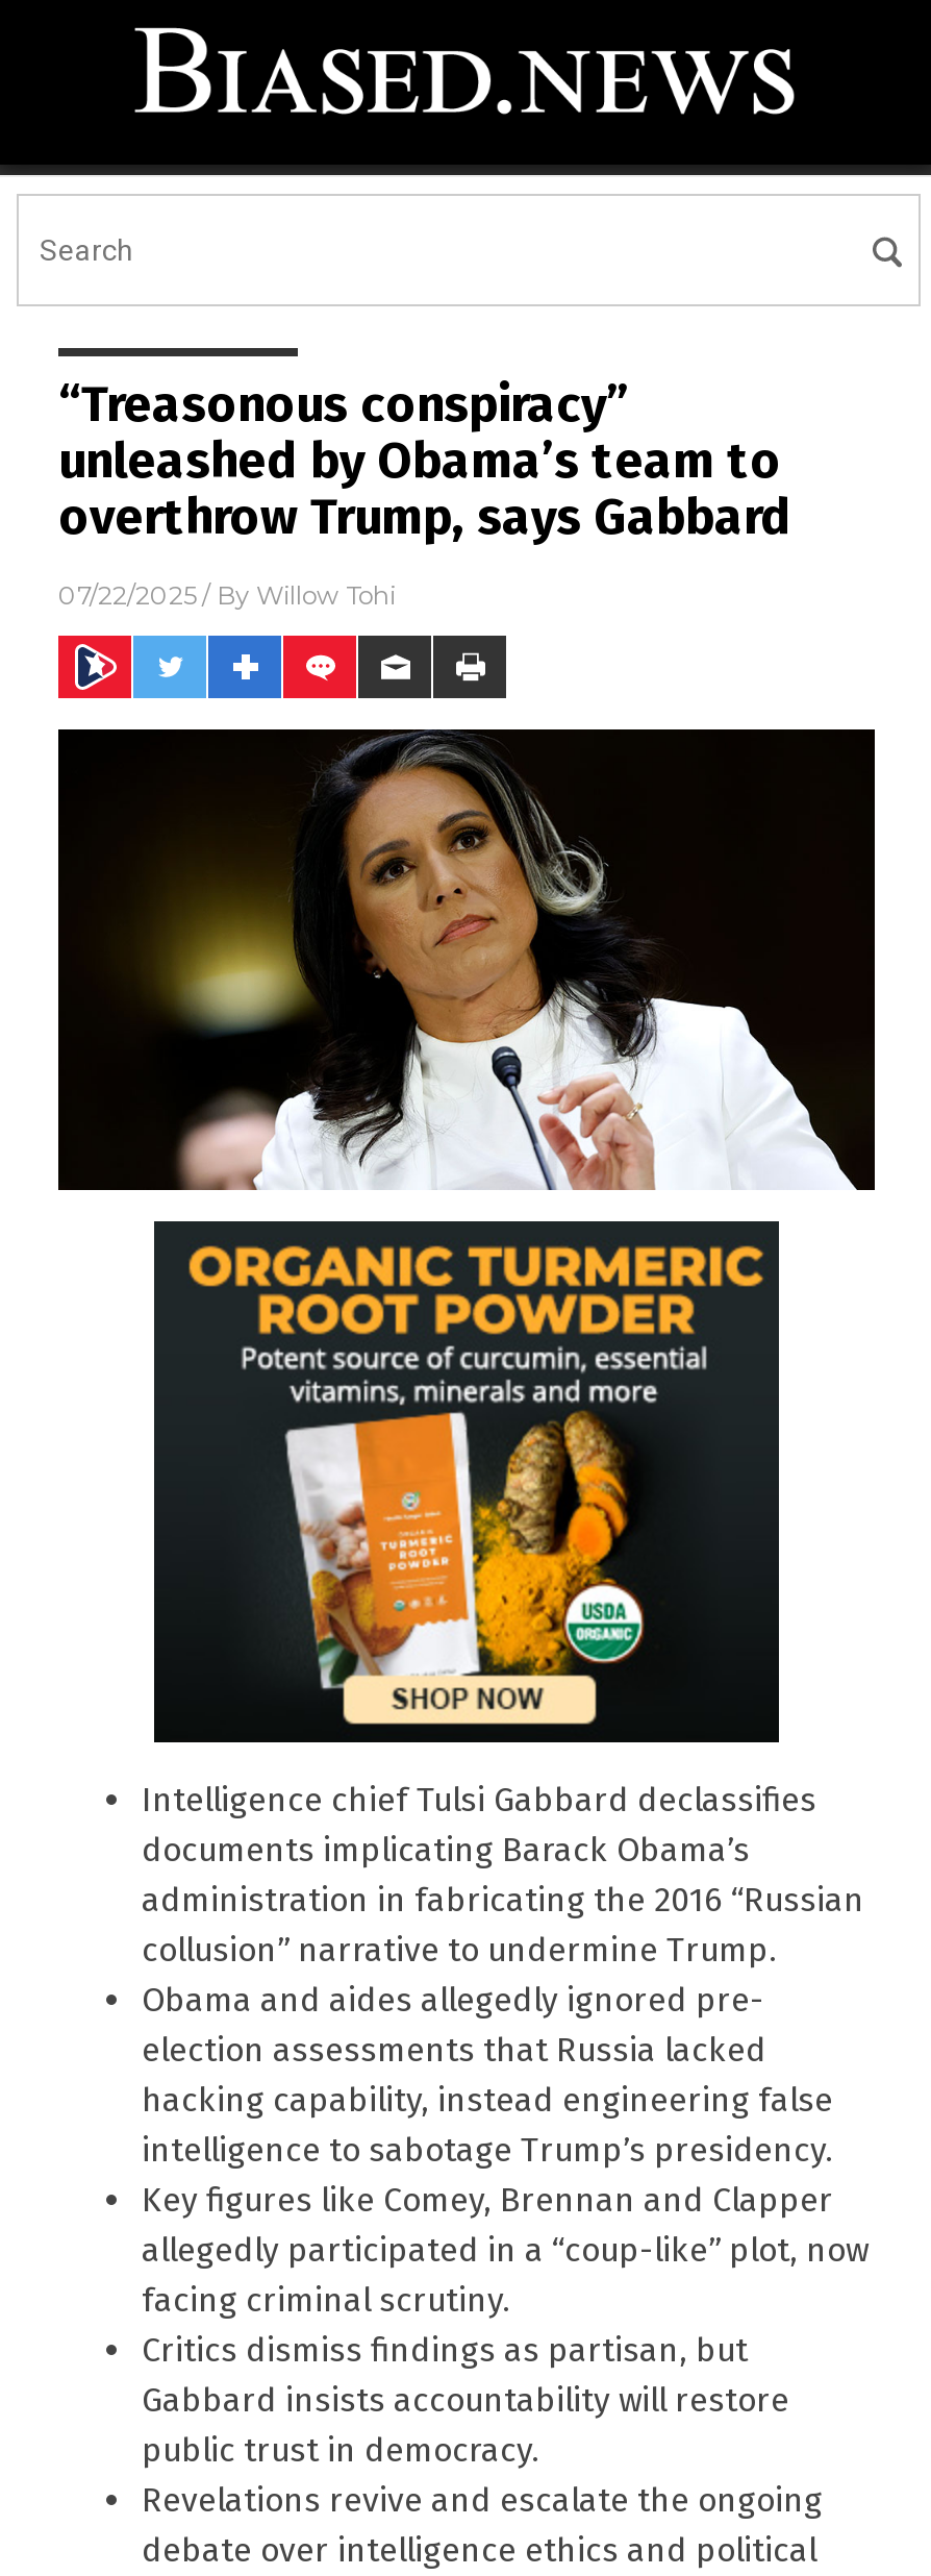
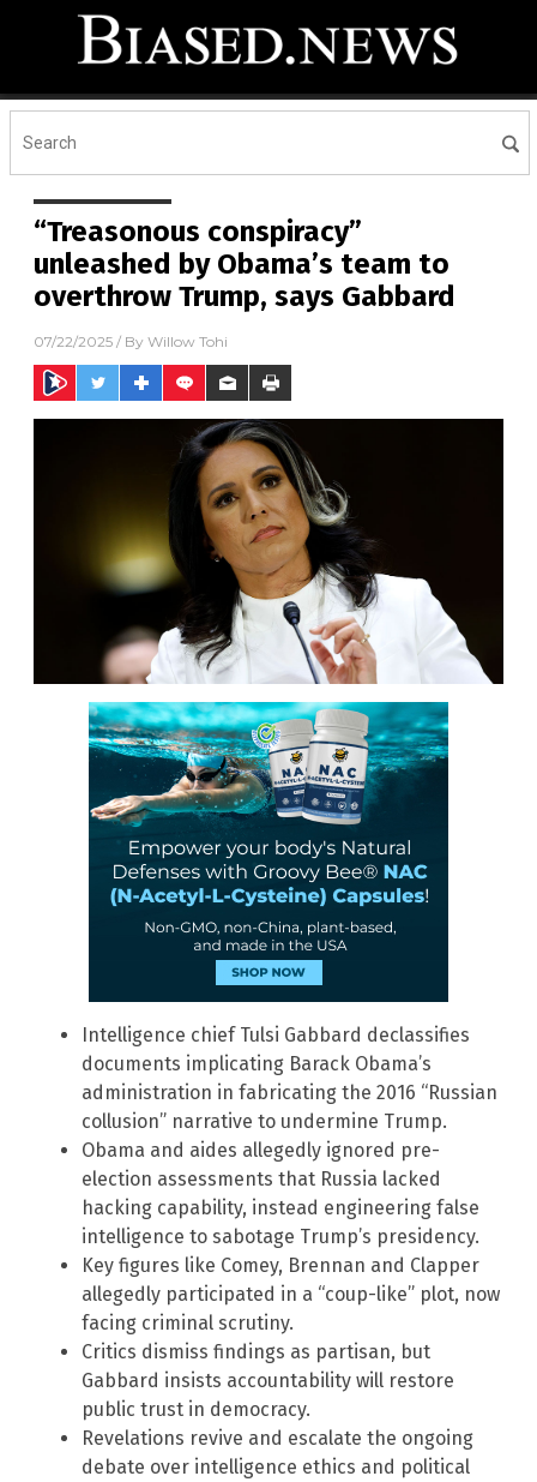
[152,1219,781,1738] [image] -> [88,701,449,1001] [image]

